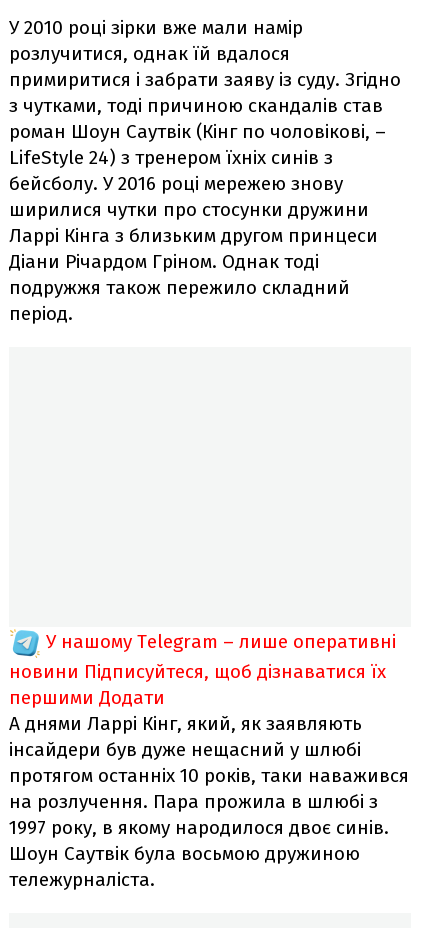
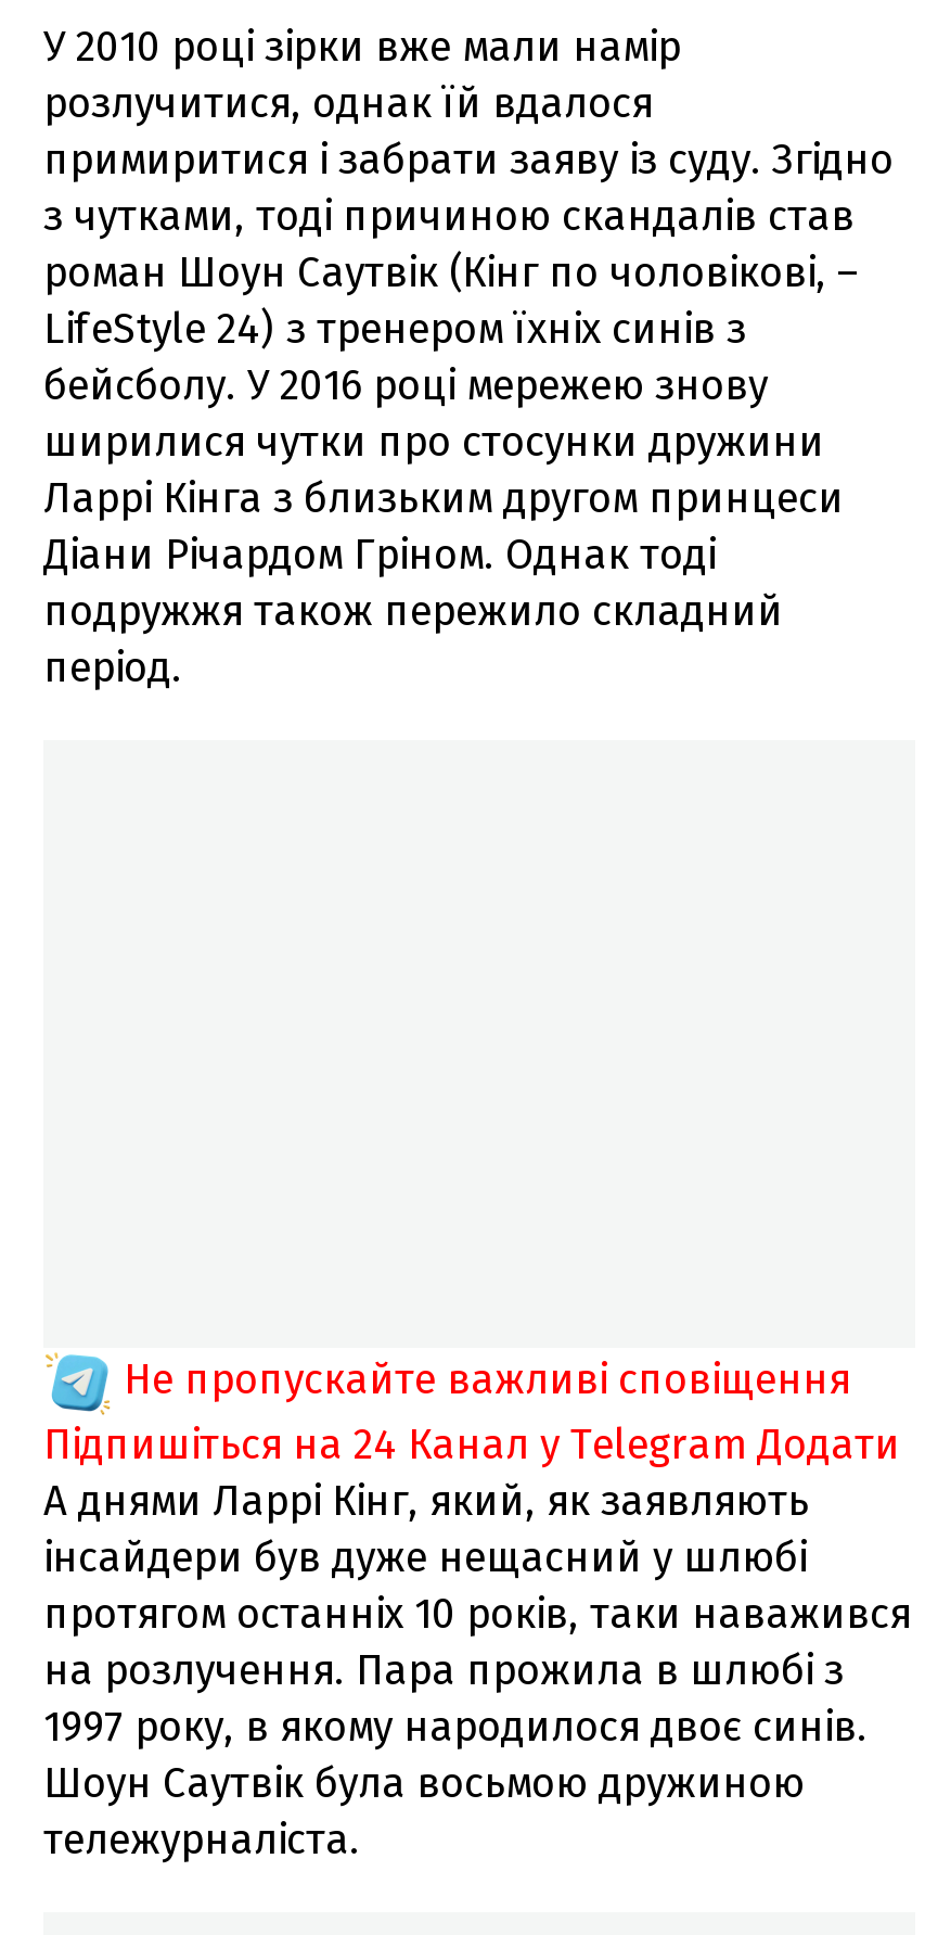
[9,630,396,709] У нашому Telegram – лише оперативні | новини Підписуйтеся, щоб дізнаватися їх | першими Додати -> [43,1354,900,1469] Не пропускайте важливі сповіщення | Підпишіться на 24 Канал у Telegram Додати

